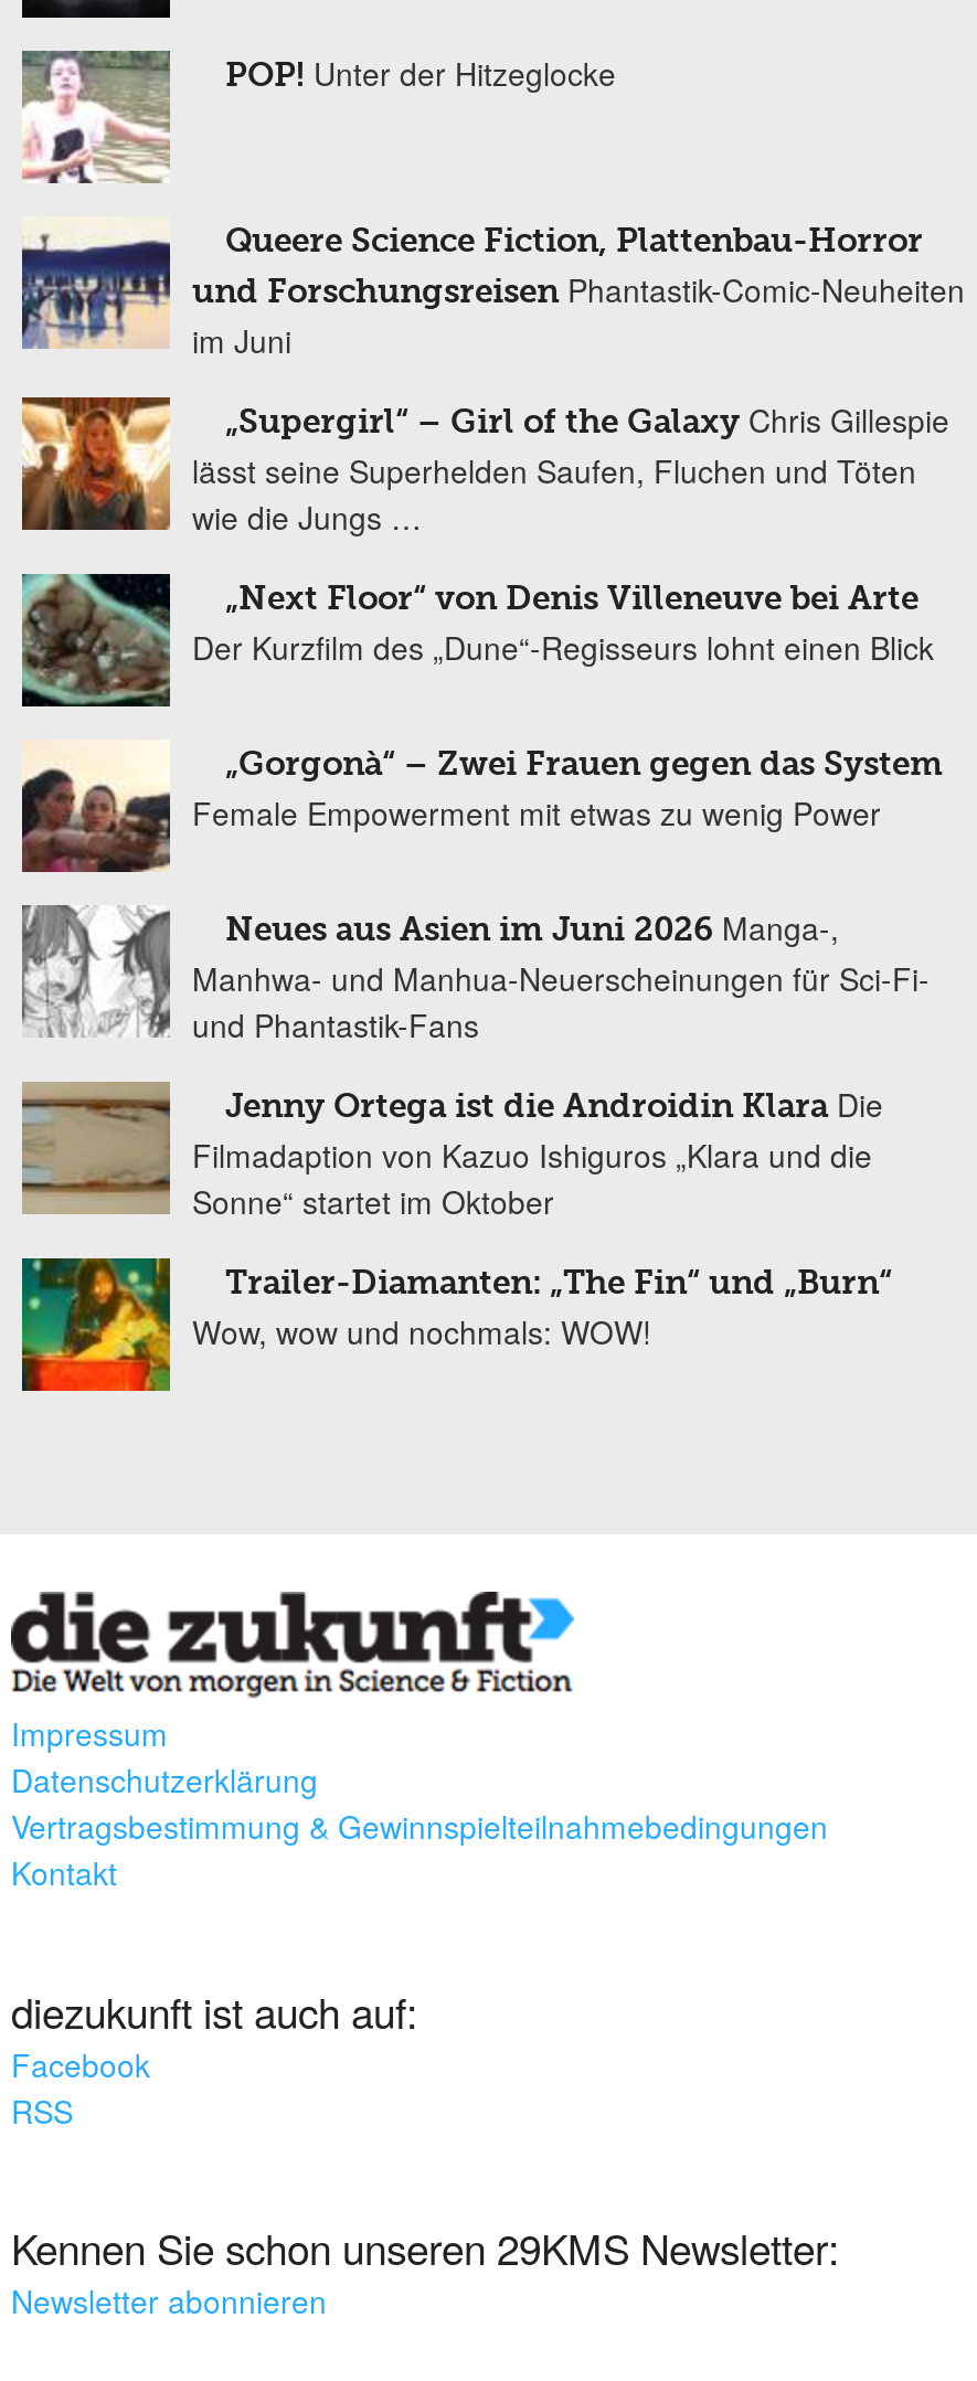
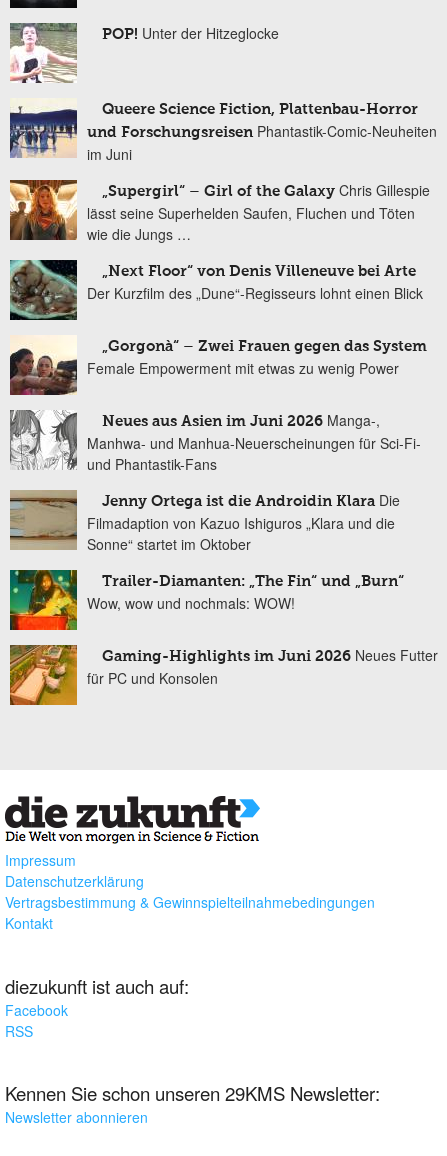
none -> [9,644,438,706] [image] | Gaming-Highlights im Juni 2026 Neues Futter | für PC und Konsolen

